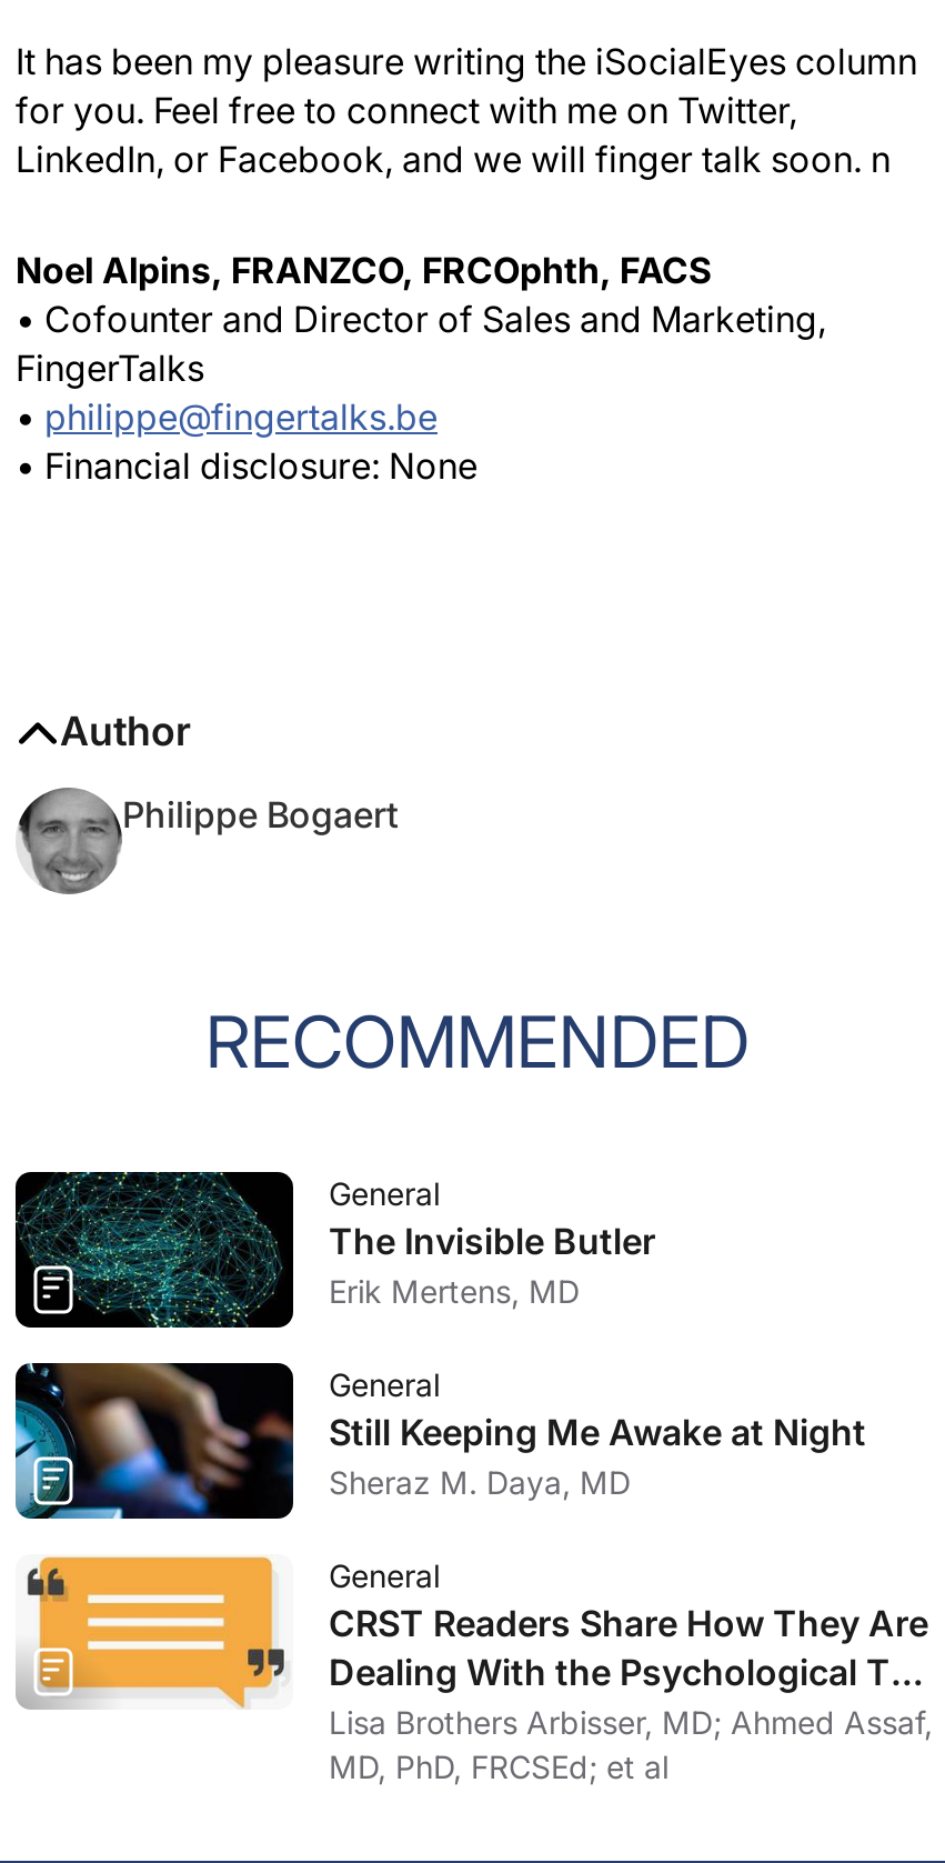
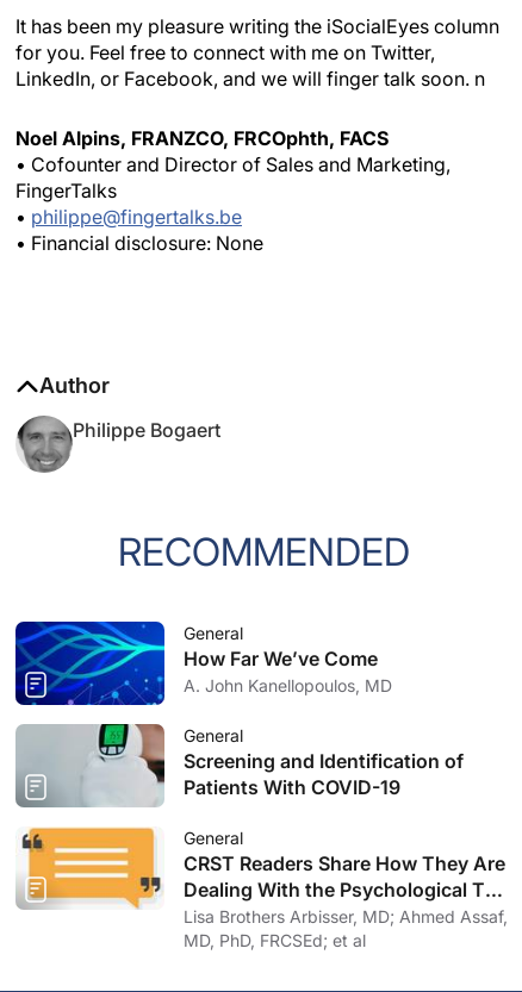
[13,1170,655,1330] [image] | The Invisible Butler | Erik Mertens, MD -> [14,620,392,706] [image] | How Far We’ve Come | A. John Kanellopoulos, MD
[13,1361,866,1521] [image] | Still Keeping Me Awake at Night | Sheraz M. Daya, MD -> [15,723,464,807] [image] | Screening and Identification of | Patients With COVID-19

